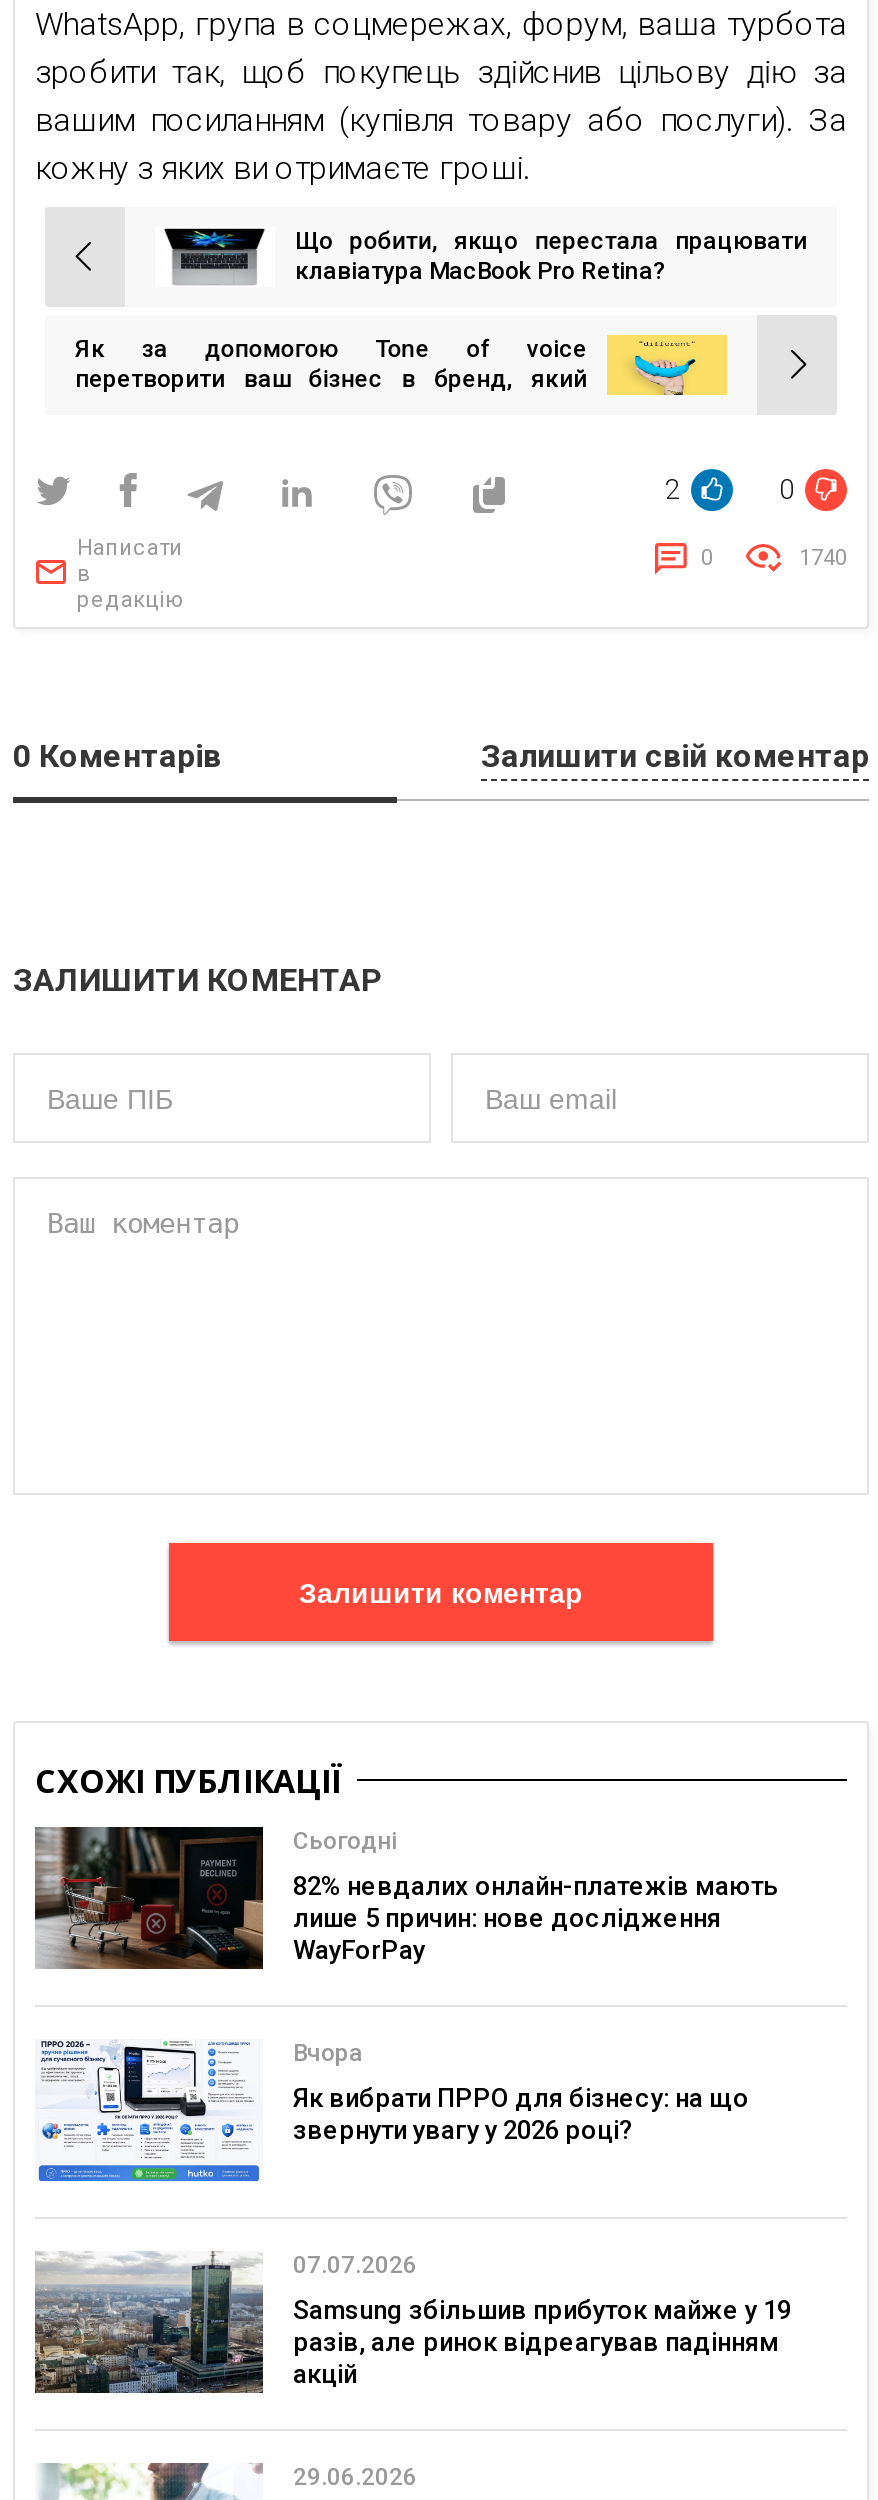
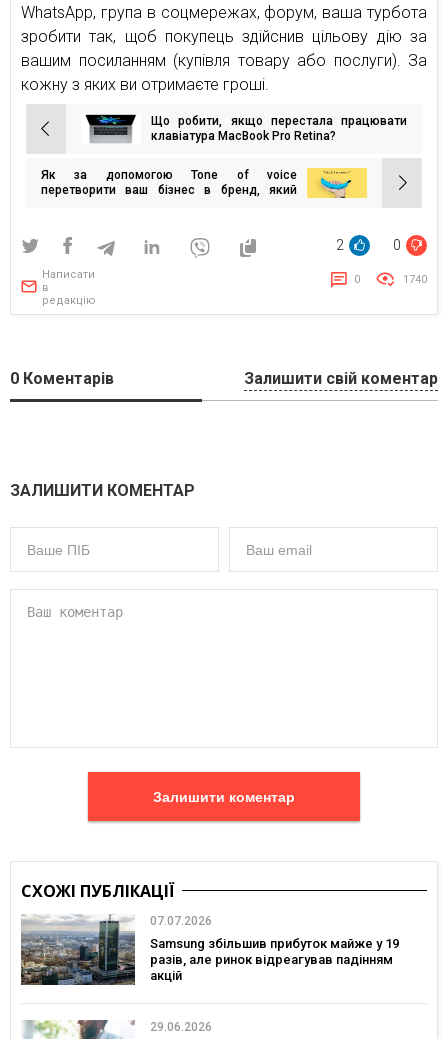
[35,1824,779,2146] [image] | Сьогодні | 82% невдалих онлайн-платежів мають | лише 5 причин: нове дослідження | WayForPay | Вчора | Як вибрати ПРРО для бізнесу: на що | звернути увагу у 2026 році? -> none
[37,2040,261,2182] [image] -> none

